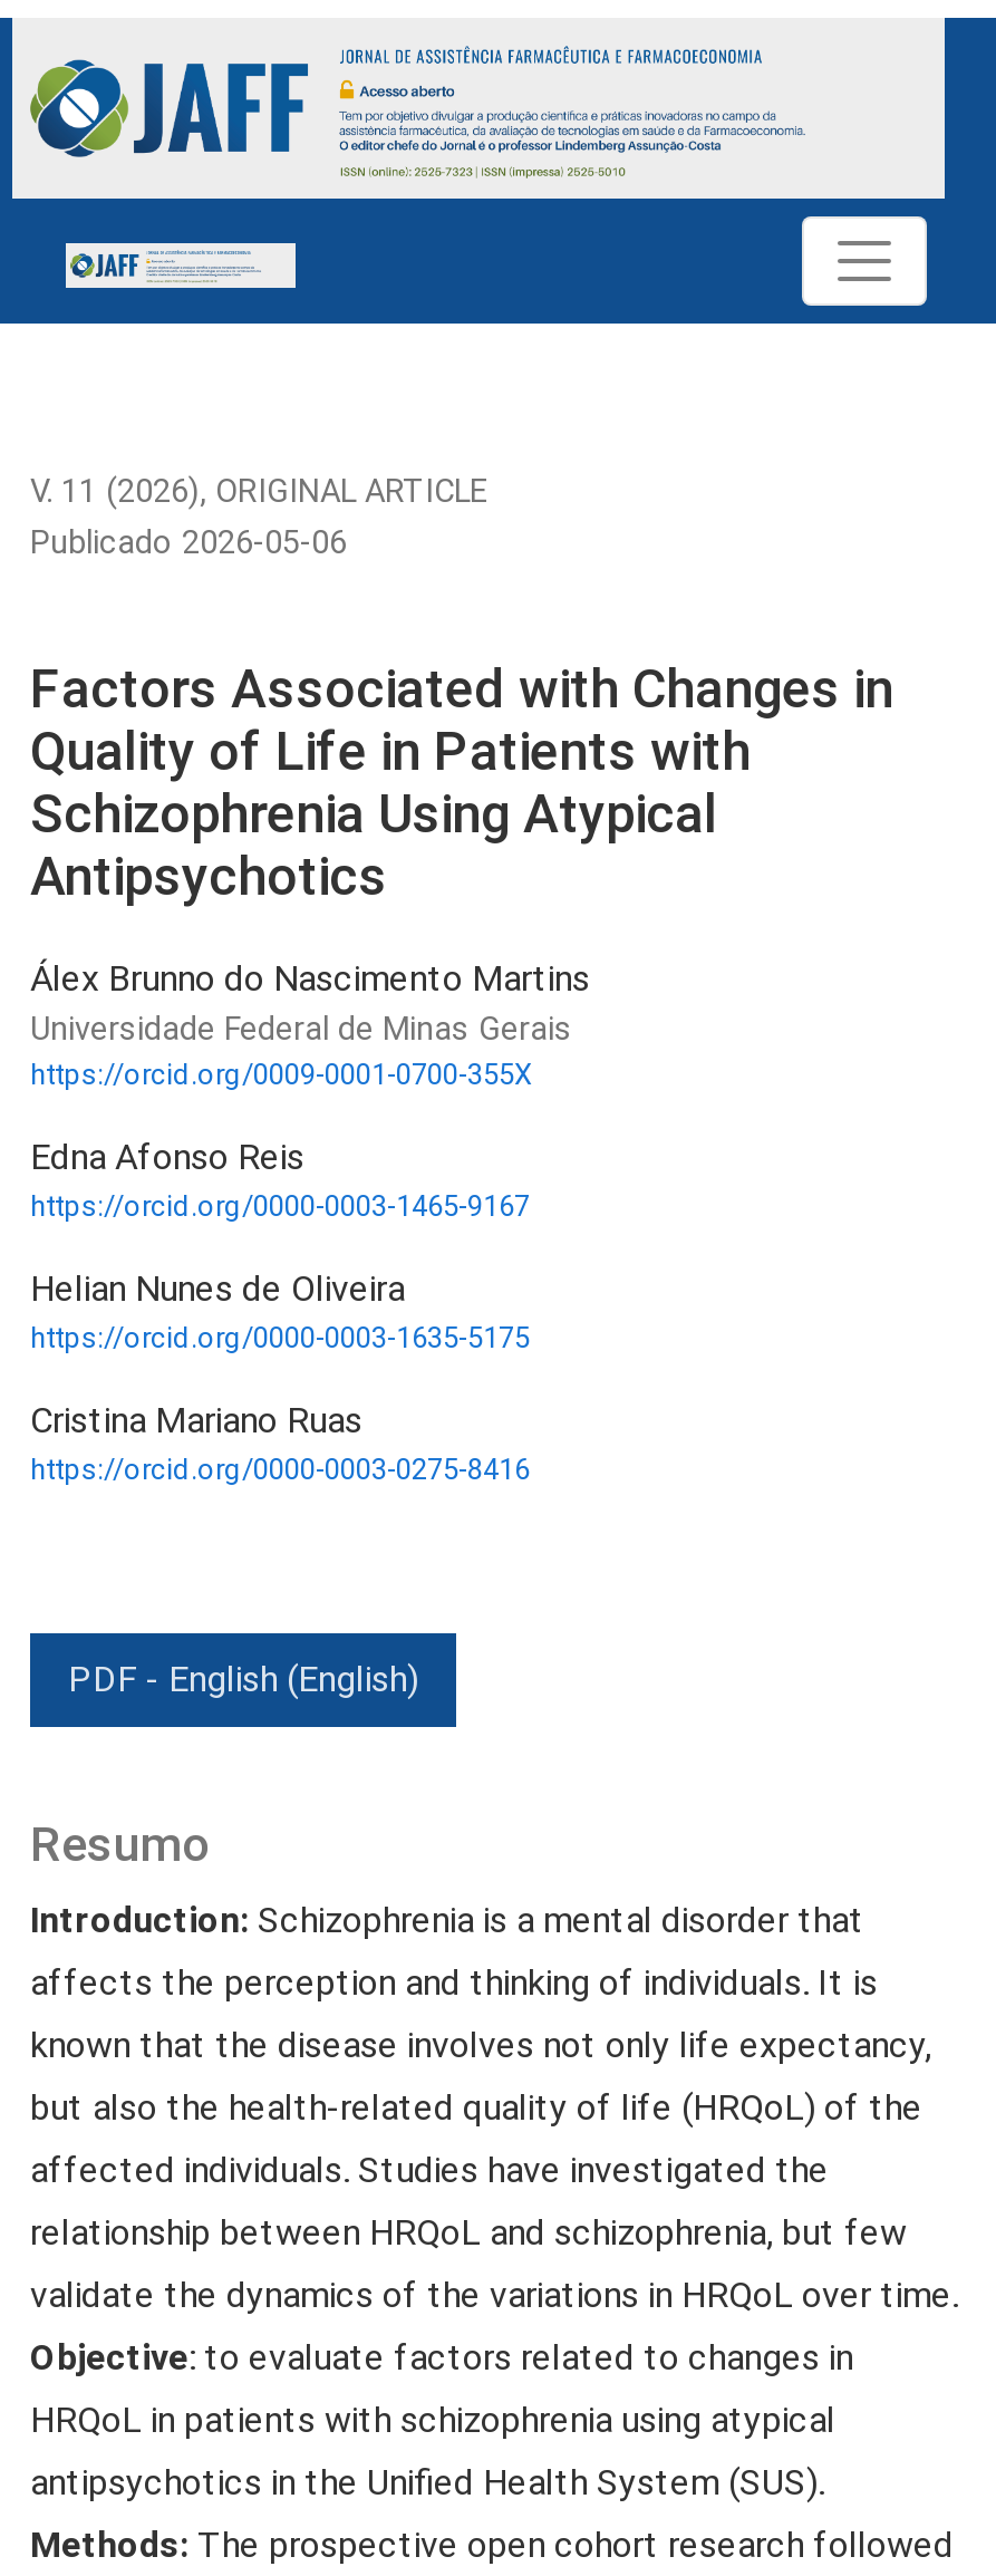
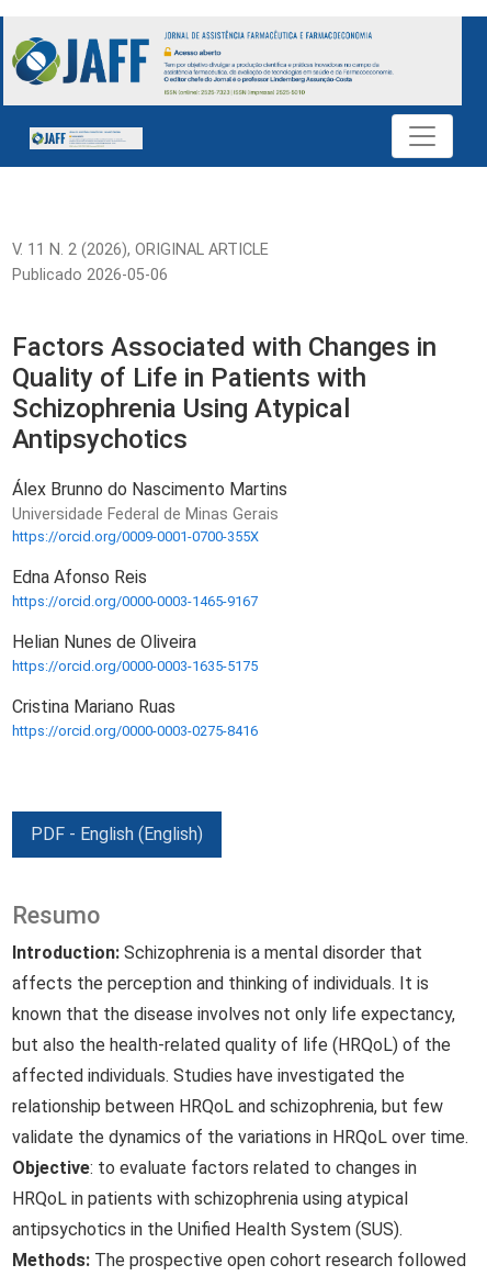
[30,473,487,511] V. 11 (2026), ORIGINAL ARTICLE -> [12,240,269,259] V. 11 N. 2 (2026), ORIGINAL ARTICLE

